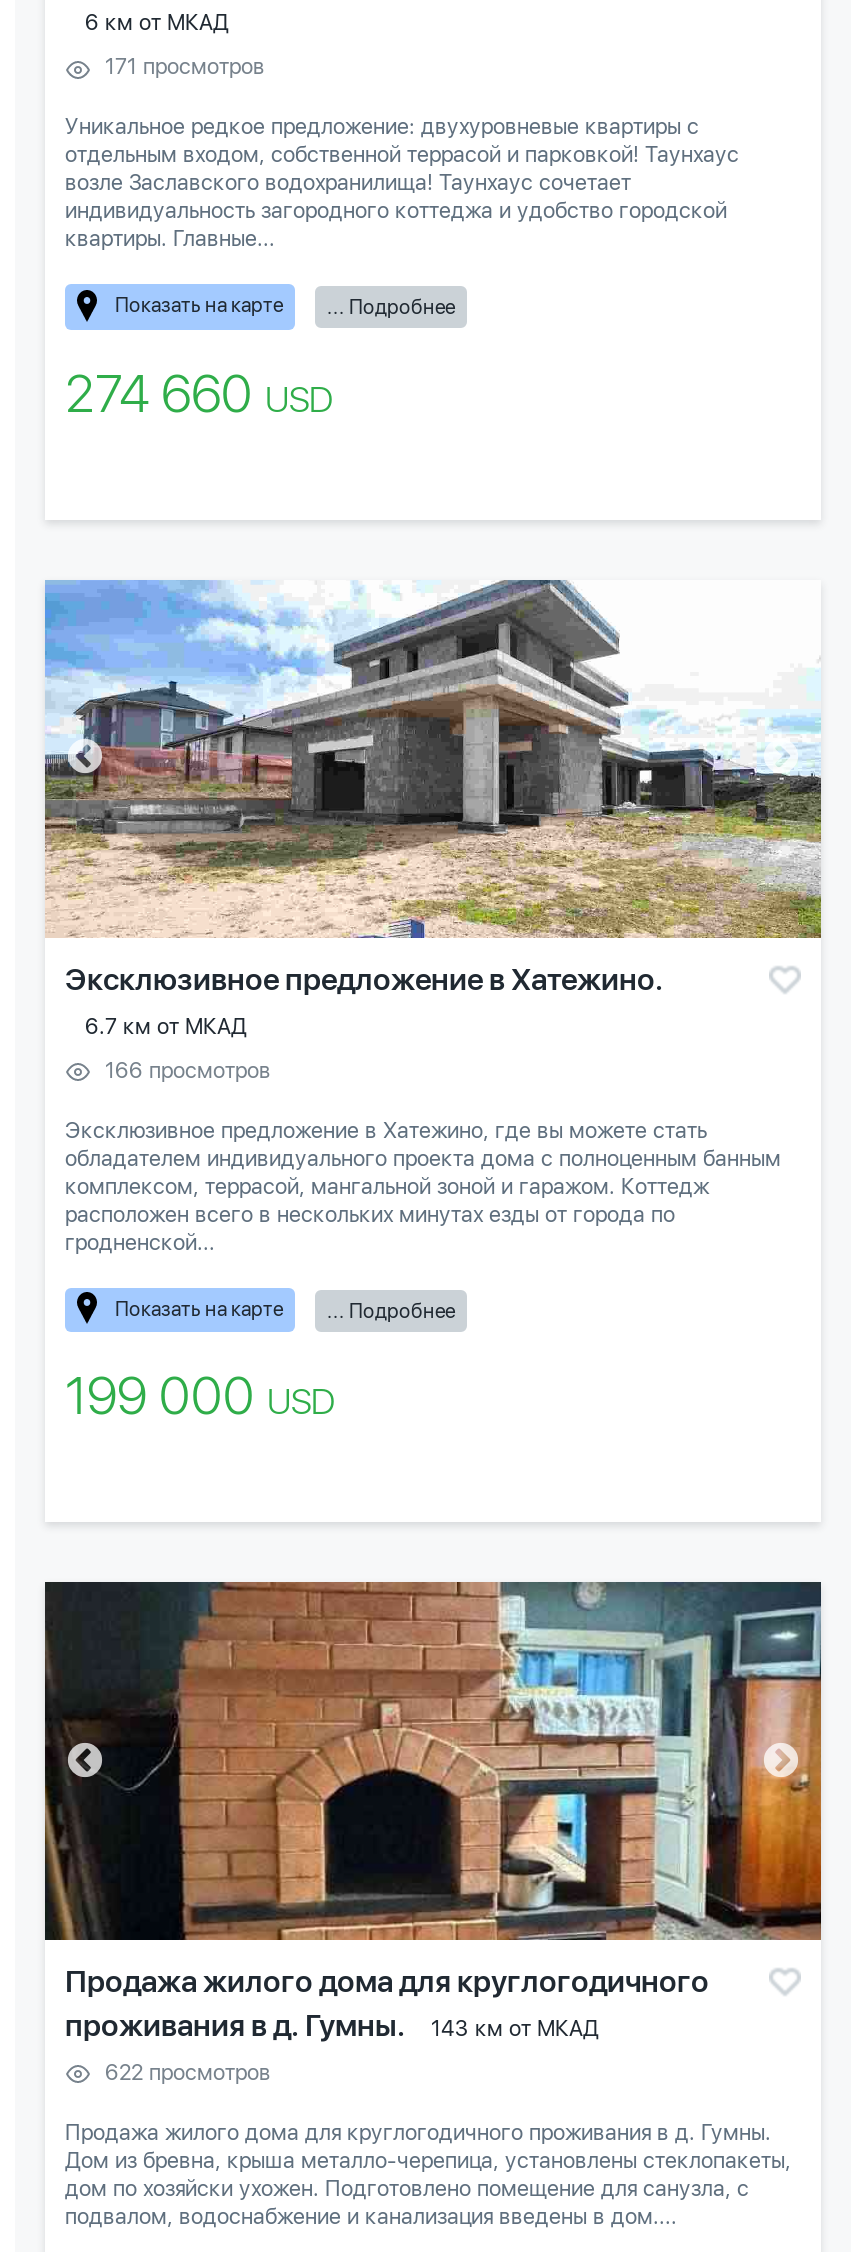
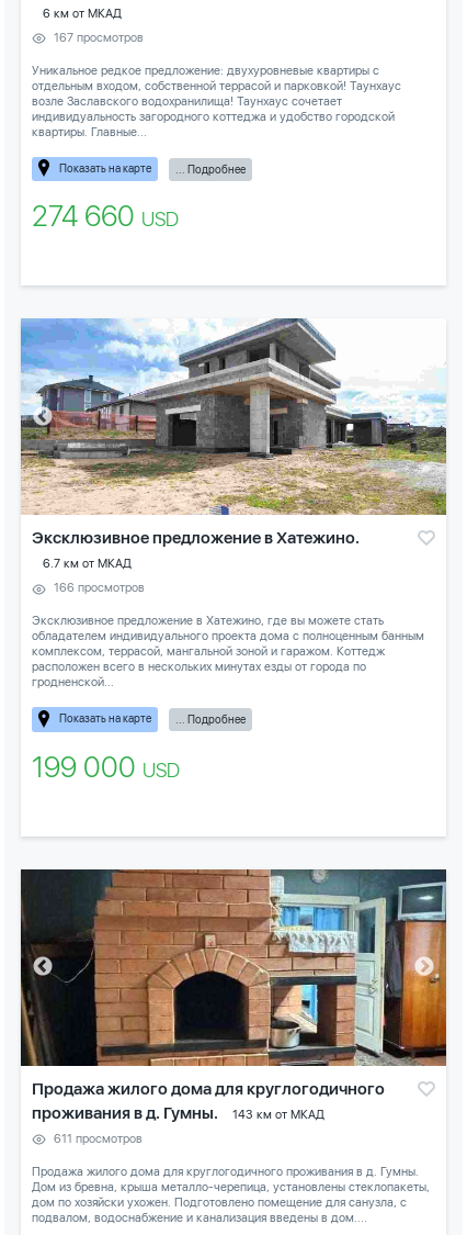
[99,55,265,81] 171 просмотров -> [50,31,144,45] 167 просмотров
[99,2061,271,2087] 622 просмотров -> [50,1132,143,1146] 611 просмотров

